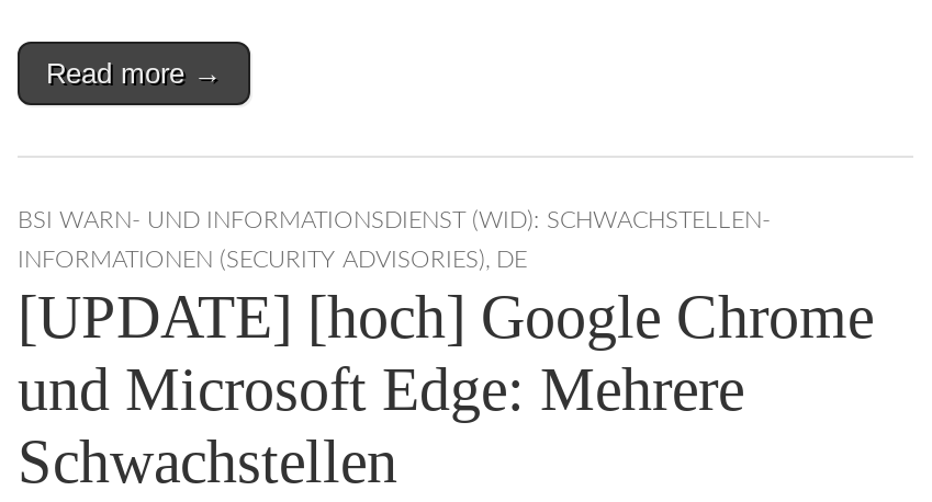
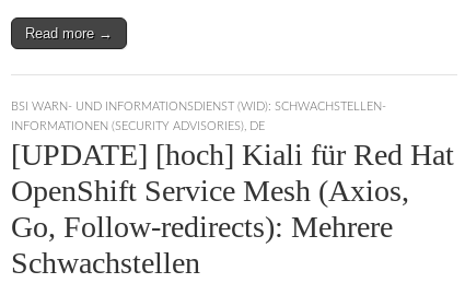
[18,283,874,423] [UPDATE] [hoch] Google Chrome | und Microsoft Edge: Mehrere -> [11,138,454,244] [UPDATE] [hoch] Kiali für Red Hat | OpenShift Service Mesh (Axios, | Go, Follow-redirects): Mehrere

